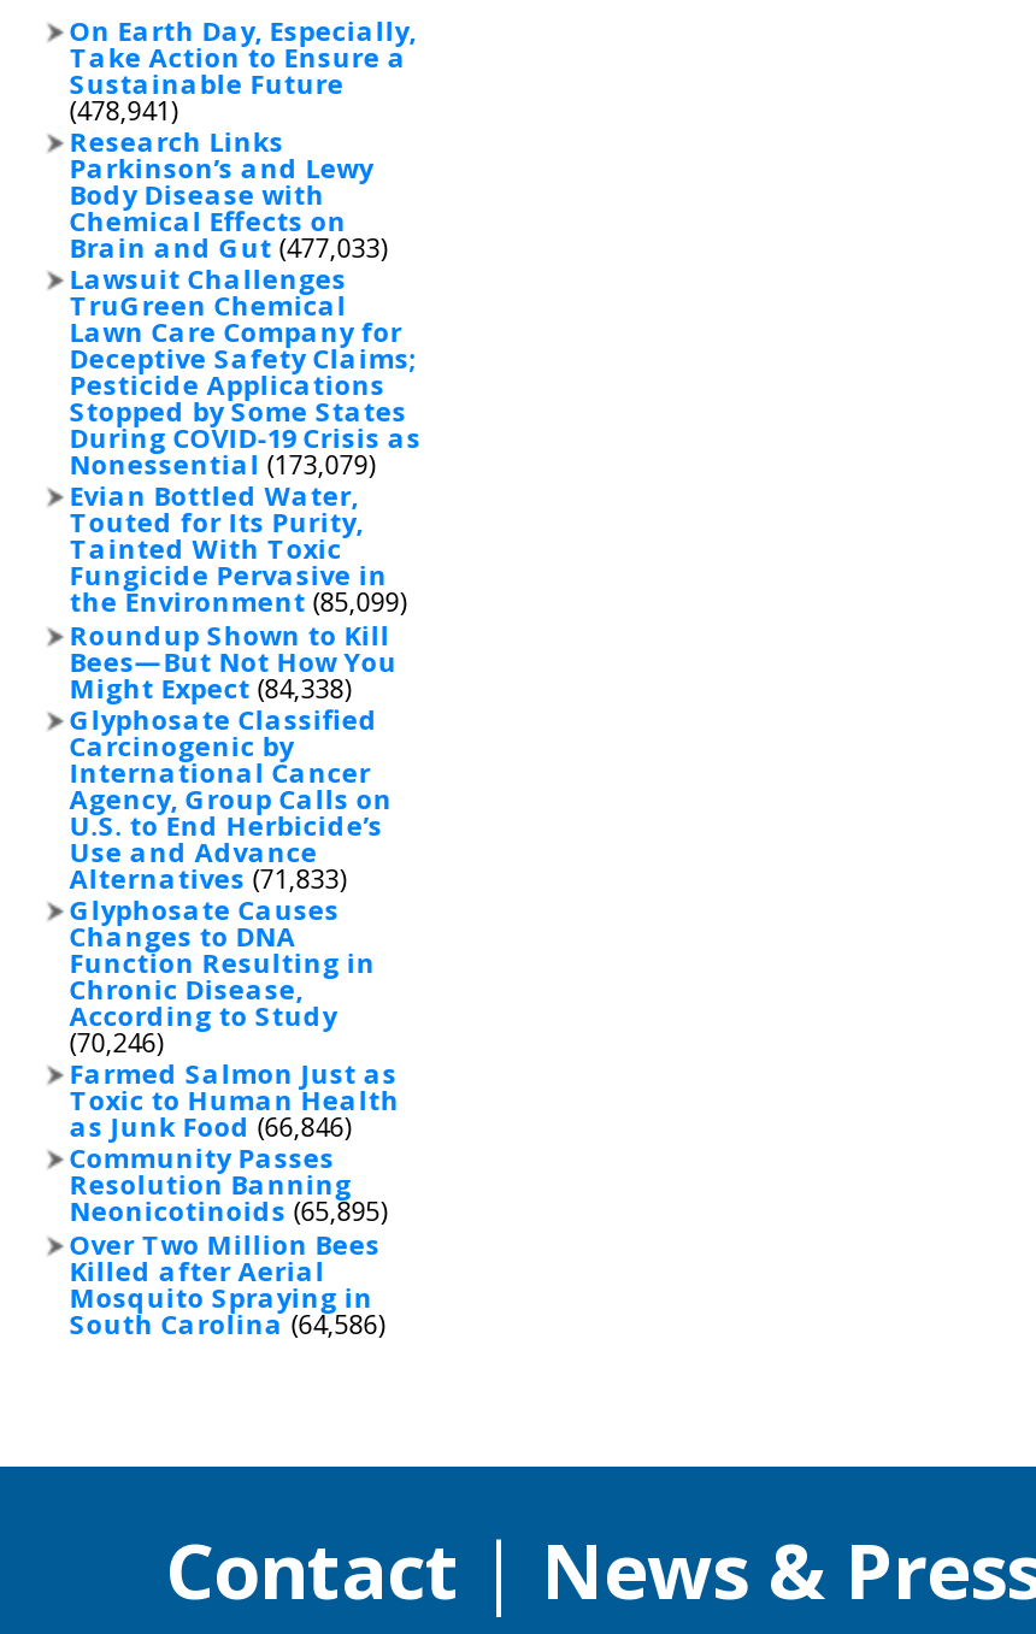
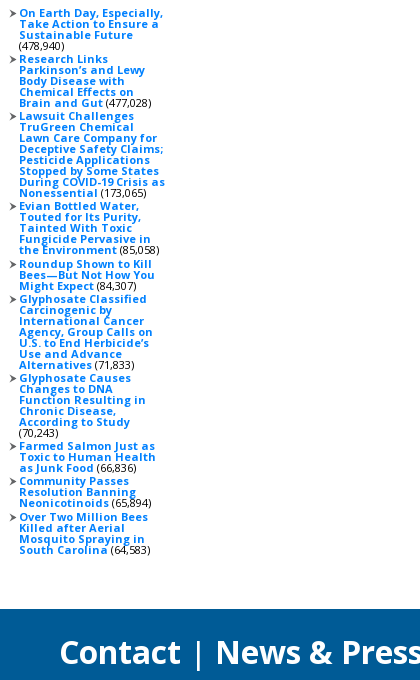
[69,91,178,127] (478,941) -> [19,38,64,53] (478,940)
[69,229,387,265] Brain and Gut (477,033) -> [19,95,151,110] Brain and Gut (477,028)
[69,446,375,482] Nonessential (173,079) -> [19,185,146,200] Nonessential (173,065)
[69,584,407,620] the Environment (85,099) -> [19,242,159,257] the Environment (85,058)
[69,669,351,705] Might Expect (84,338) -> [19,278,136,293] Might Expect (84,307)
[69,1024,163,1060] (70,246) -> [19,425,58,440] (70,243)
[69,1108,351,1144] as Junk Food (66,846) -> [19,460,136,475] as Junk Food (66,836)
[69,1193,387,1229] Neonicotinoids (65,895) -> [19,495,151,510] Neonicotinoids (65,894)
[69,1304,385,1340] South Carolina (64,586) -> [19,542,150,557] South Carolina (64,583)

